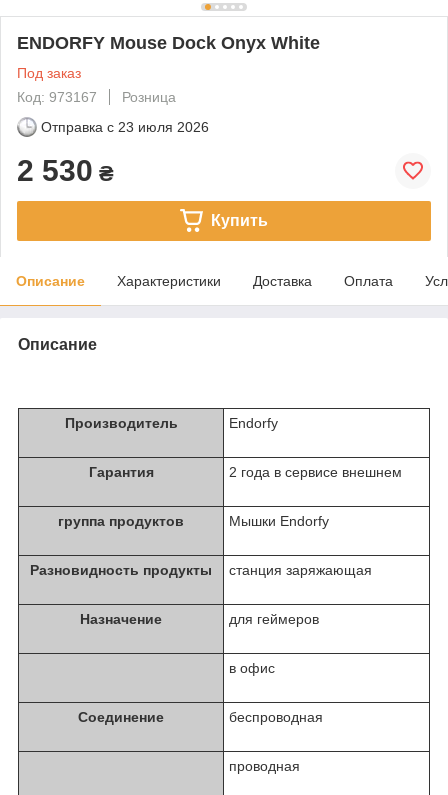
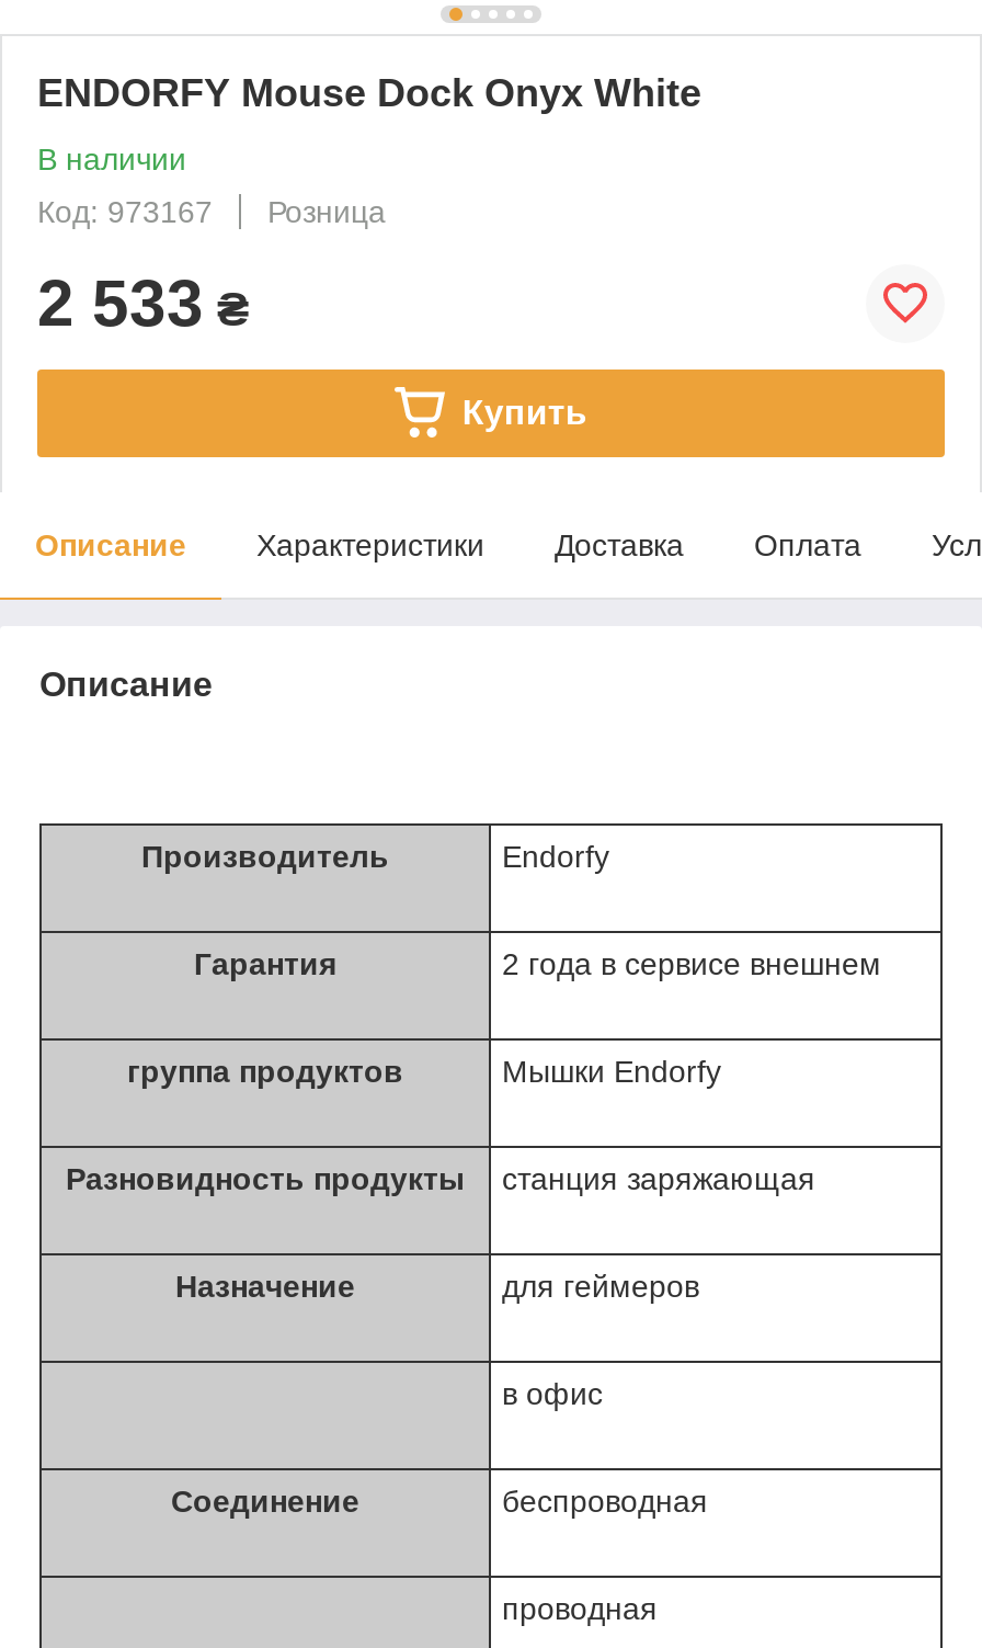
[17,65,81,81] Под заказ -> [37,141,186,176] В наличии
[17,119,209,187] Отправка с 23 июля 2026 | 2 530 ₴ -> [37,266,250,338] 2 533 ₴

